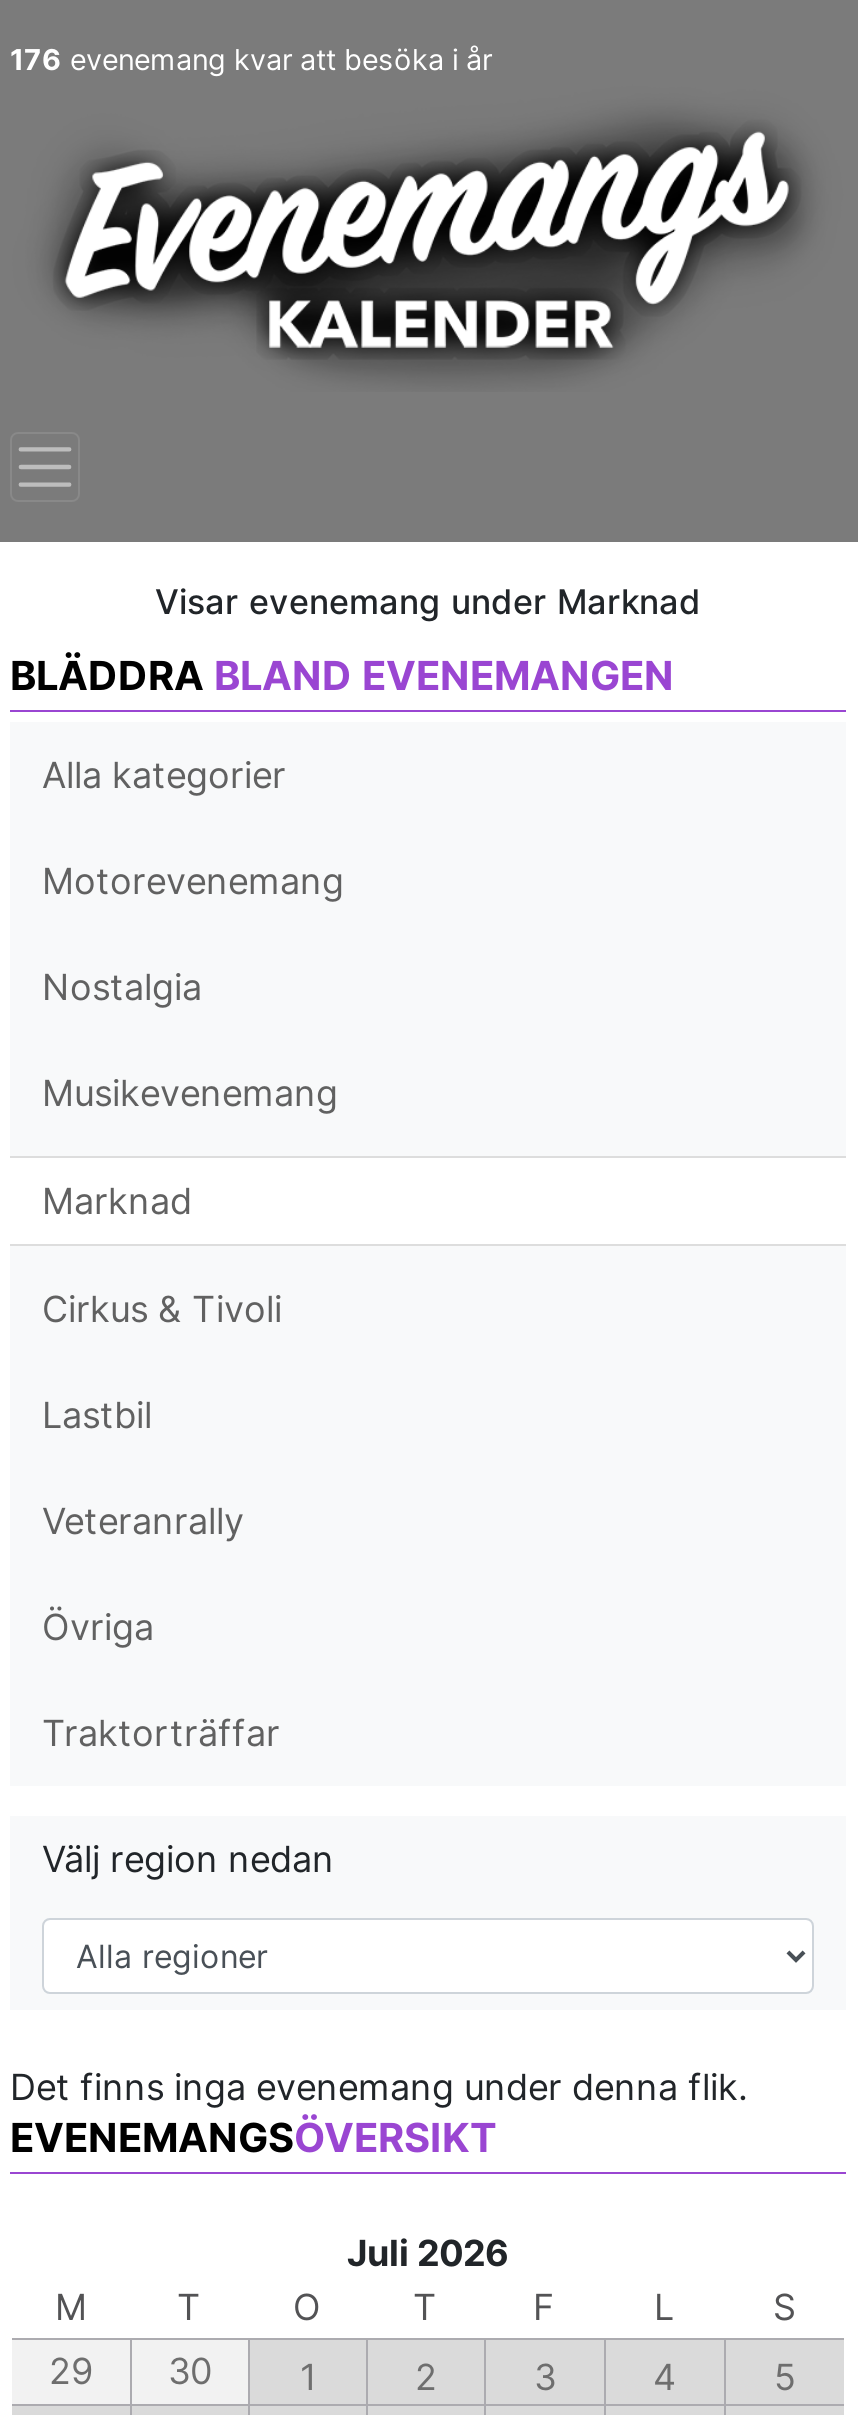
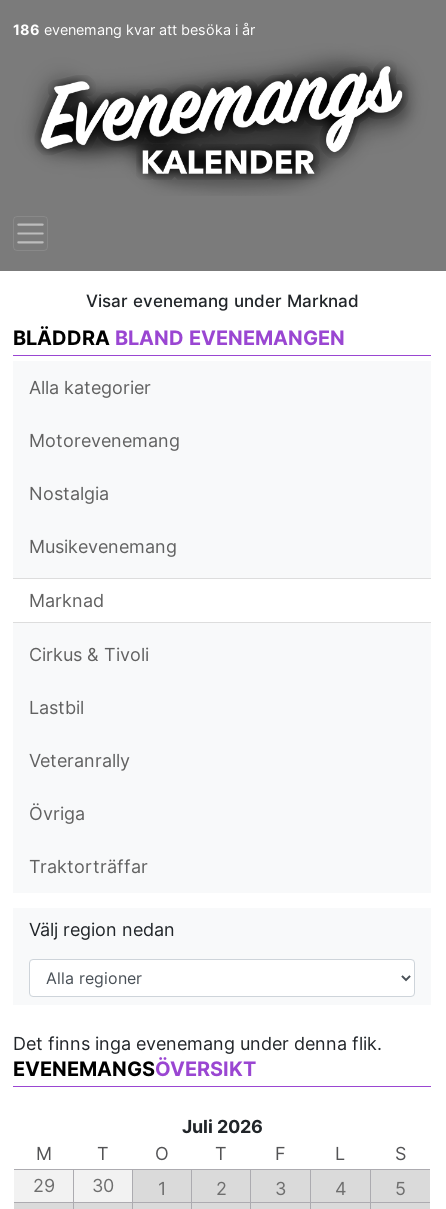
[10,42,492,76] 176 evenemang kvar att besöka i år -> [13,21,255,38] 186 evenemang kvar att besöka i år

